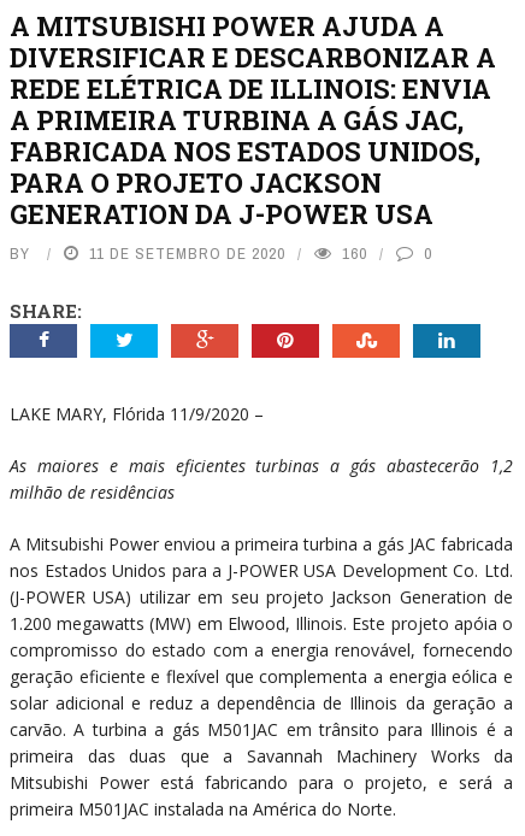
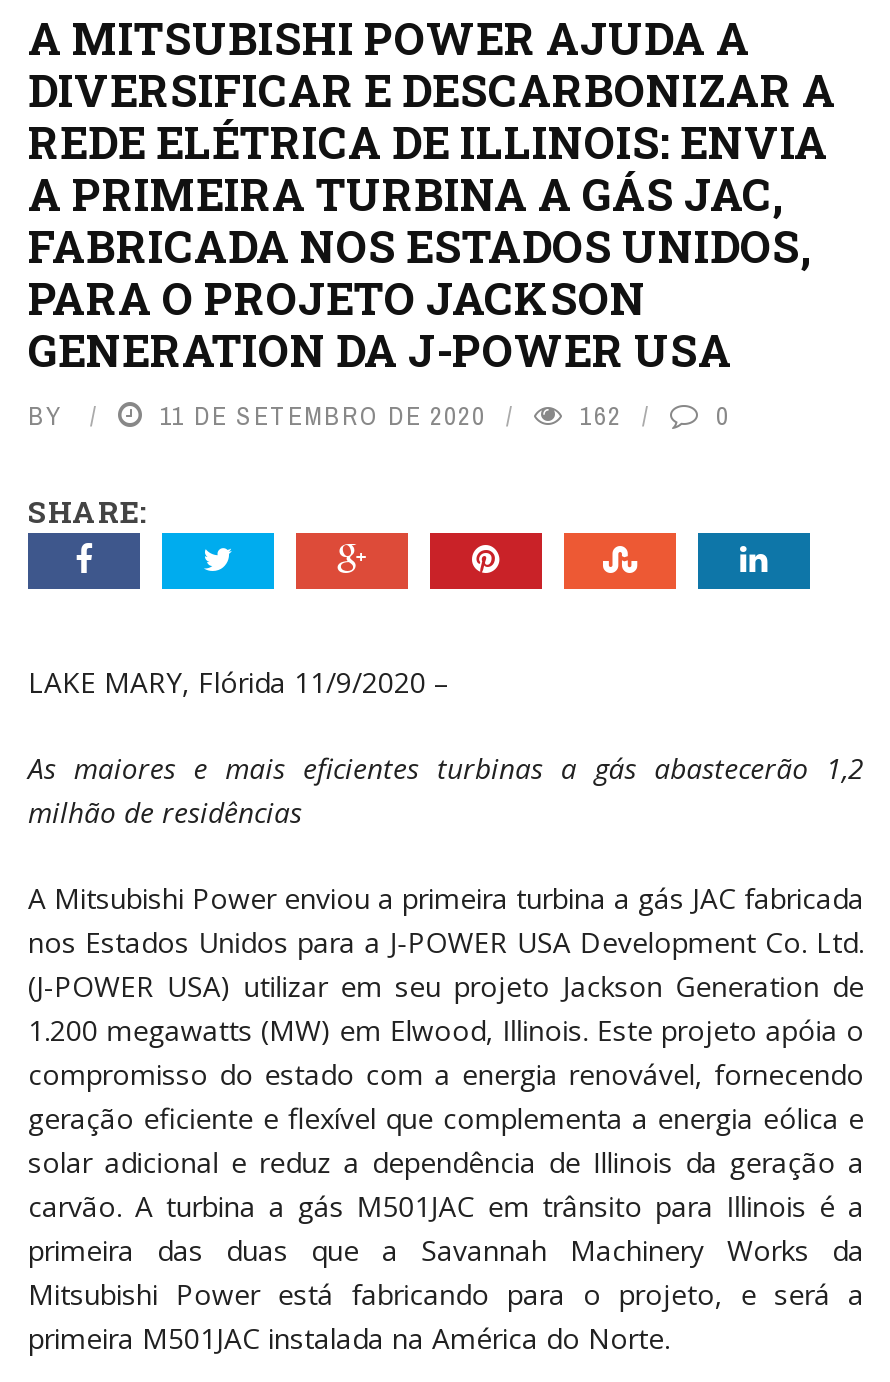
[342,243,367,264] 160 -> [580,399,622,433] 162

